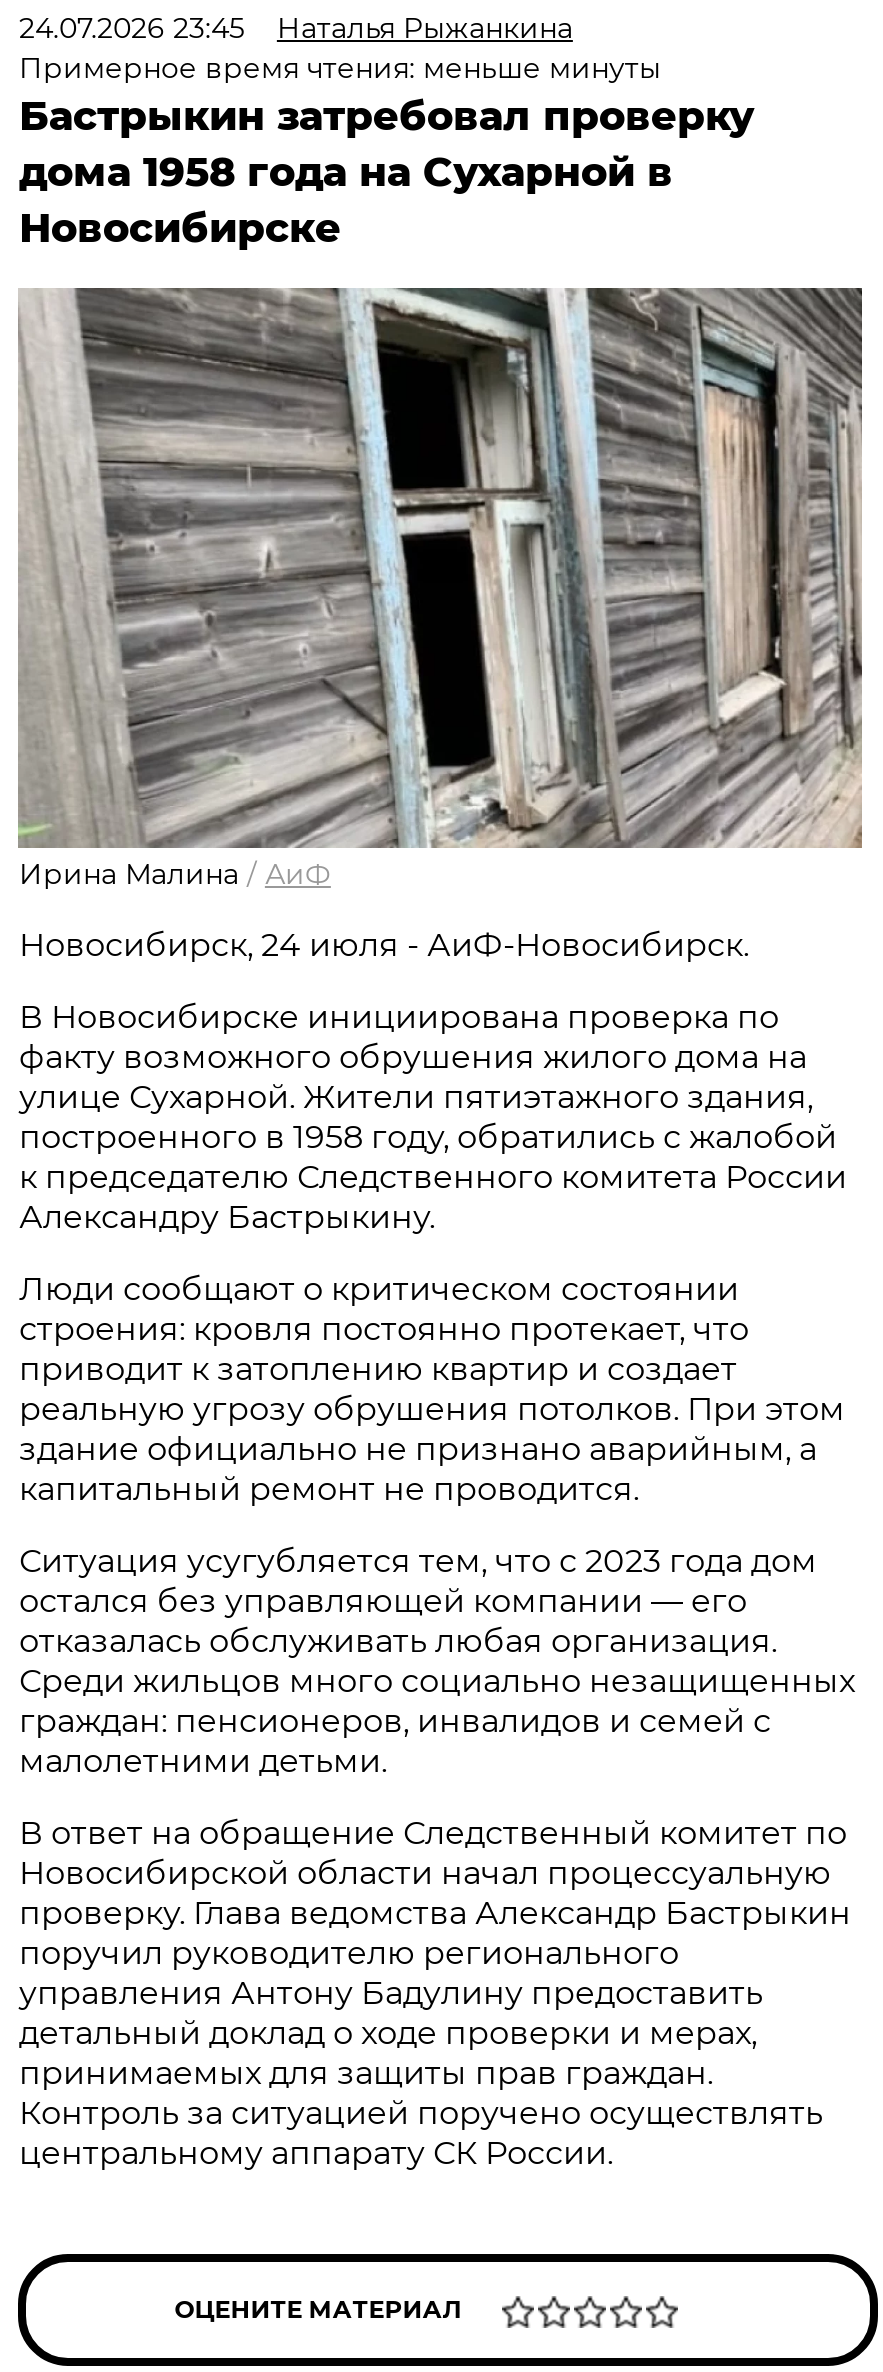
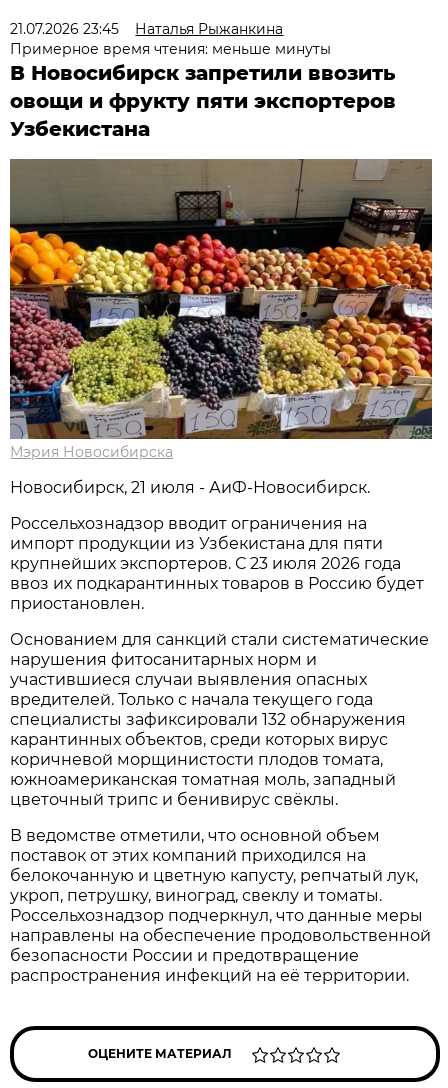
[19,10,573,46] 24.07.2026 23:45 Наталья Рыжанкина -> [10,20,283,38] 21.07.2026 23:45 Наталья Рыжанкина
[19,92,755,252] Бастрыкин затребовал проверку | дома 1958 года на Сухарной в | Новосибирске -> [10,61,396,141] В Новосибирск запретили ввозить | овощи и фрукту пяти экспортеров | Узбекистана
[18,288,862,2172] [image] | Ирина Малина / АиФ | Новосибирск, 24 июля - АиФ-Новосибирск. | В Новосибирске инициирована проверка по | факту возможного обрушения жилого дома на | улице Сухарной. Жители пятиэтажного здания, | построенного в 1958 году, обратились с жалобой | к председателю Следственного комитета России | Александру Бастрыкину. | Люди сообщают о критическом состоянии | строения: кровля постоянно протекает, что | приводит к затоплению квартир и создает | реальную угрозу обрушения потолков. При этом | здание официально не признано аварийным, а | капитальный ремонт не проводится. | Ситуация усугубляется тем, что с 2023 года дом | остался без управляющей компании — его | отказалась обслуживать любая организация. | Среди жильцов много социально незащищенных | граждан: пенсионеров, инвалидов и семей с | малолетними детьми. | В ответ на обращение Следственный комитет по | Новосибирской области начал процессуальную | проверку. Глава ведомства Александр Бастрыкин | поручил руководителю регионального | управления Антону Бадулину предоставить | детальный доклад о ходе проверки и мерах, | принимаемых для защиты прав граждан. | Контроль за ситуацией поручено осуществлять | центральному аппарату СК России. -> [9,158,433,985] [image] | Мэрия Новосибирска | Новосибирск, 21 июля - АиФ-Новосибирск. | Россельхознадзор вводит ограничения на | импорт продукции из Узбекистана для пяти | крупнейших экспортеров. С 23 июля 2026 года | ввоз их подкарантинных товаров в Россию будет | приостановлен. | Основанием для санкций стали систематические | нарушения фитосанитарных норм и | участившиеся случаи выявления опасных | вредителей. Только с начала текущего года | специалисты зафиксировали 132 обнаружения | карантинных объектов, среди которых вирус | коричневой морщинистости плодов томата, | южноамериканская томатная моль, западный | цветочный трипс и бенивирус свёклы. | В ведомстве отметили, что основной объем | поставок от этих компаний приходился на | белокочанную и цветную капусту, репчатый лук, | укроп, петрушку, виноград, свеклу и томаты. | Россельхознадзор подчеркнул, что данные меры | направлены на обеспечение продовольственной | безопасности России и предотвращение | распространения инфекций на её территории.

